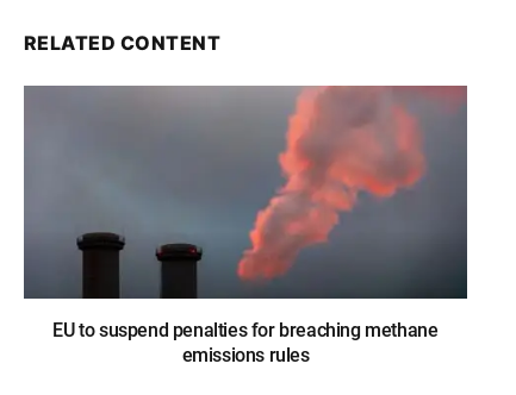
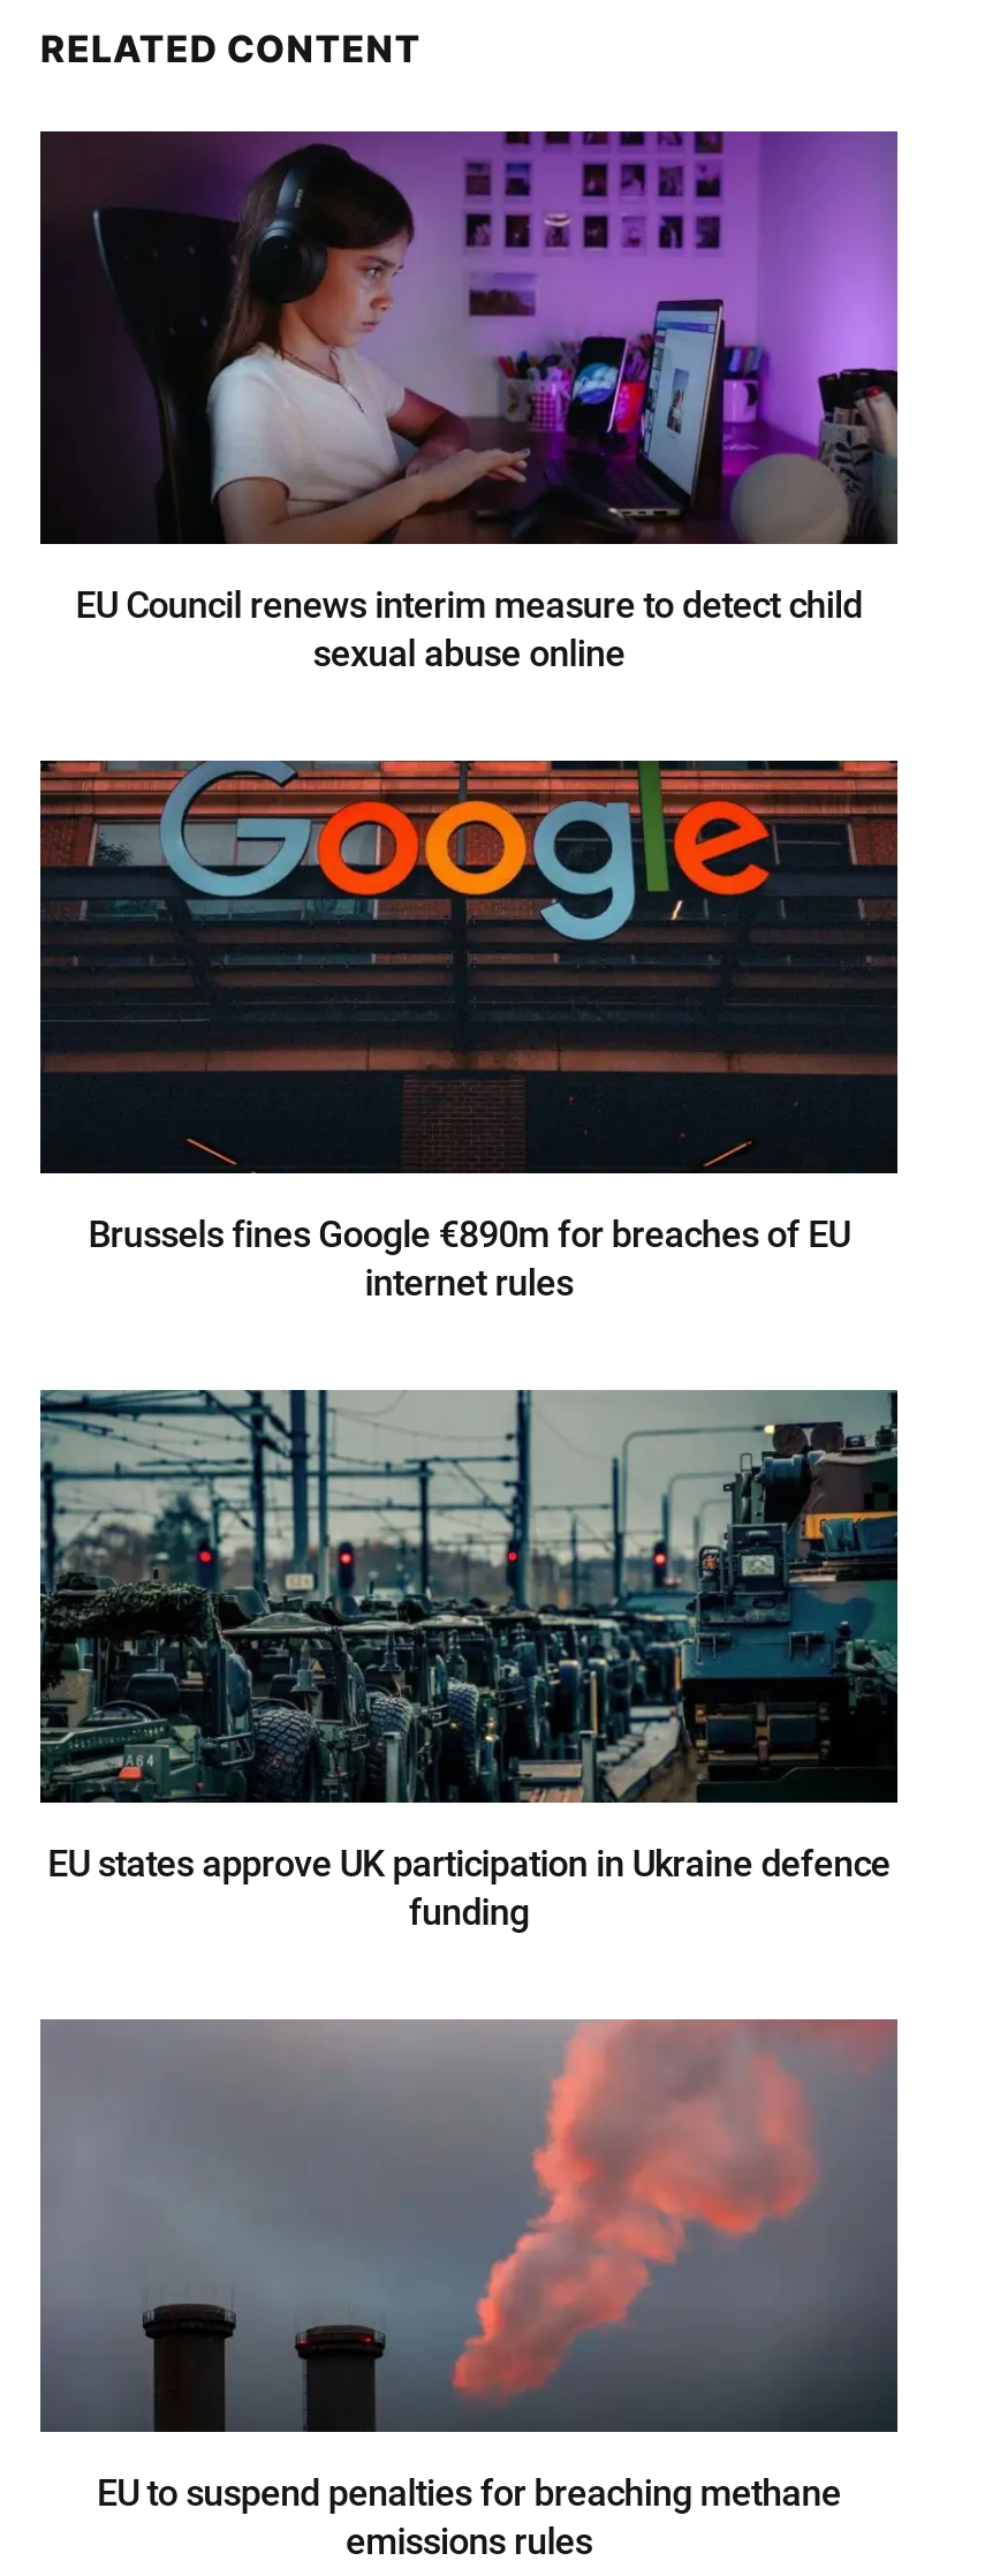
none -> [38,129,900,674] [image] | EU Council renews interim measure to detect child | sexual abuse online
none -> [38,758,900,1304] [image] | Brussels fines Google €890m for breaches of EU | internet rules
none -> [38,1388,900,1933] [image] | EU states approve UK participation in Ukraine defence | funding

